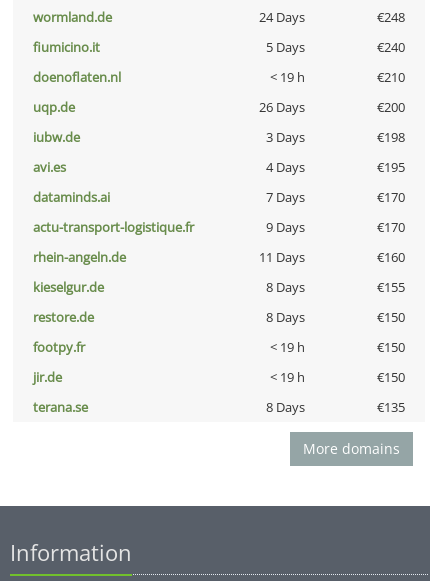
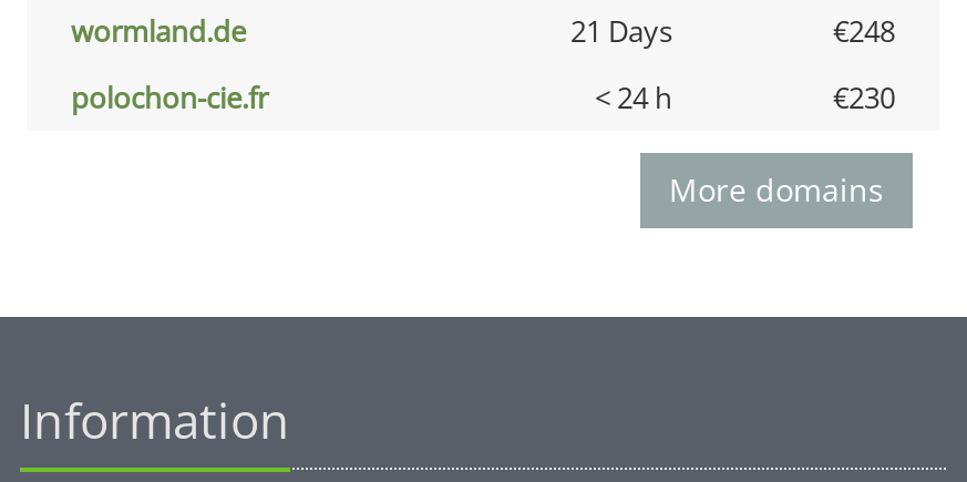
[258,8,304,26] 24 Days -> [570,11,672,51] 21 Days
[33,38,405,416] fiumicino.it | 5 Days | €240 | doenoflaten.nl | < 19 h | €210 | uqp.de | 26 Days | €200 | iubw.de | 3 Days | €198 | avi.es | 4 Days | €195 | dataminds.ai | 7 Days | €170 | actu-transport-logistique.fr | 9 Days | €170 | rhein-angeln.de | 11 Days | €160 | kieselgur.de | 8 Days | €155 | restore.de | 8 Days | €150 | footpy.fr | < 19 h | €150 | jir.de | < 19 h | €150 | terana.se | 8 Days | €135 -> [71,78,895,117] polochon-cie.fr | < 24 h | €230

